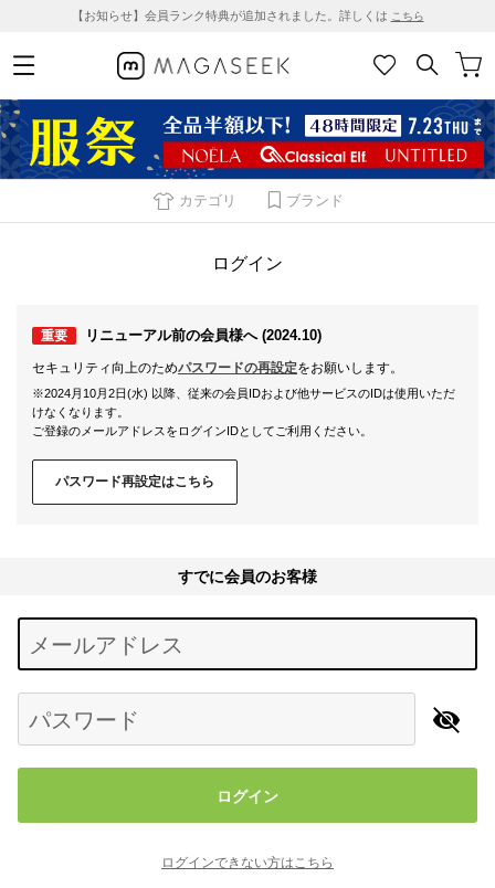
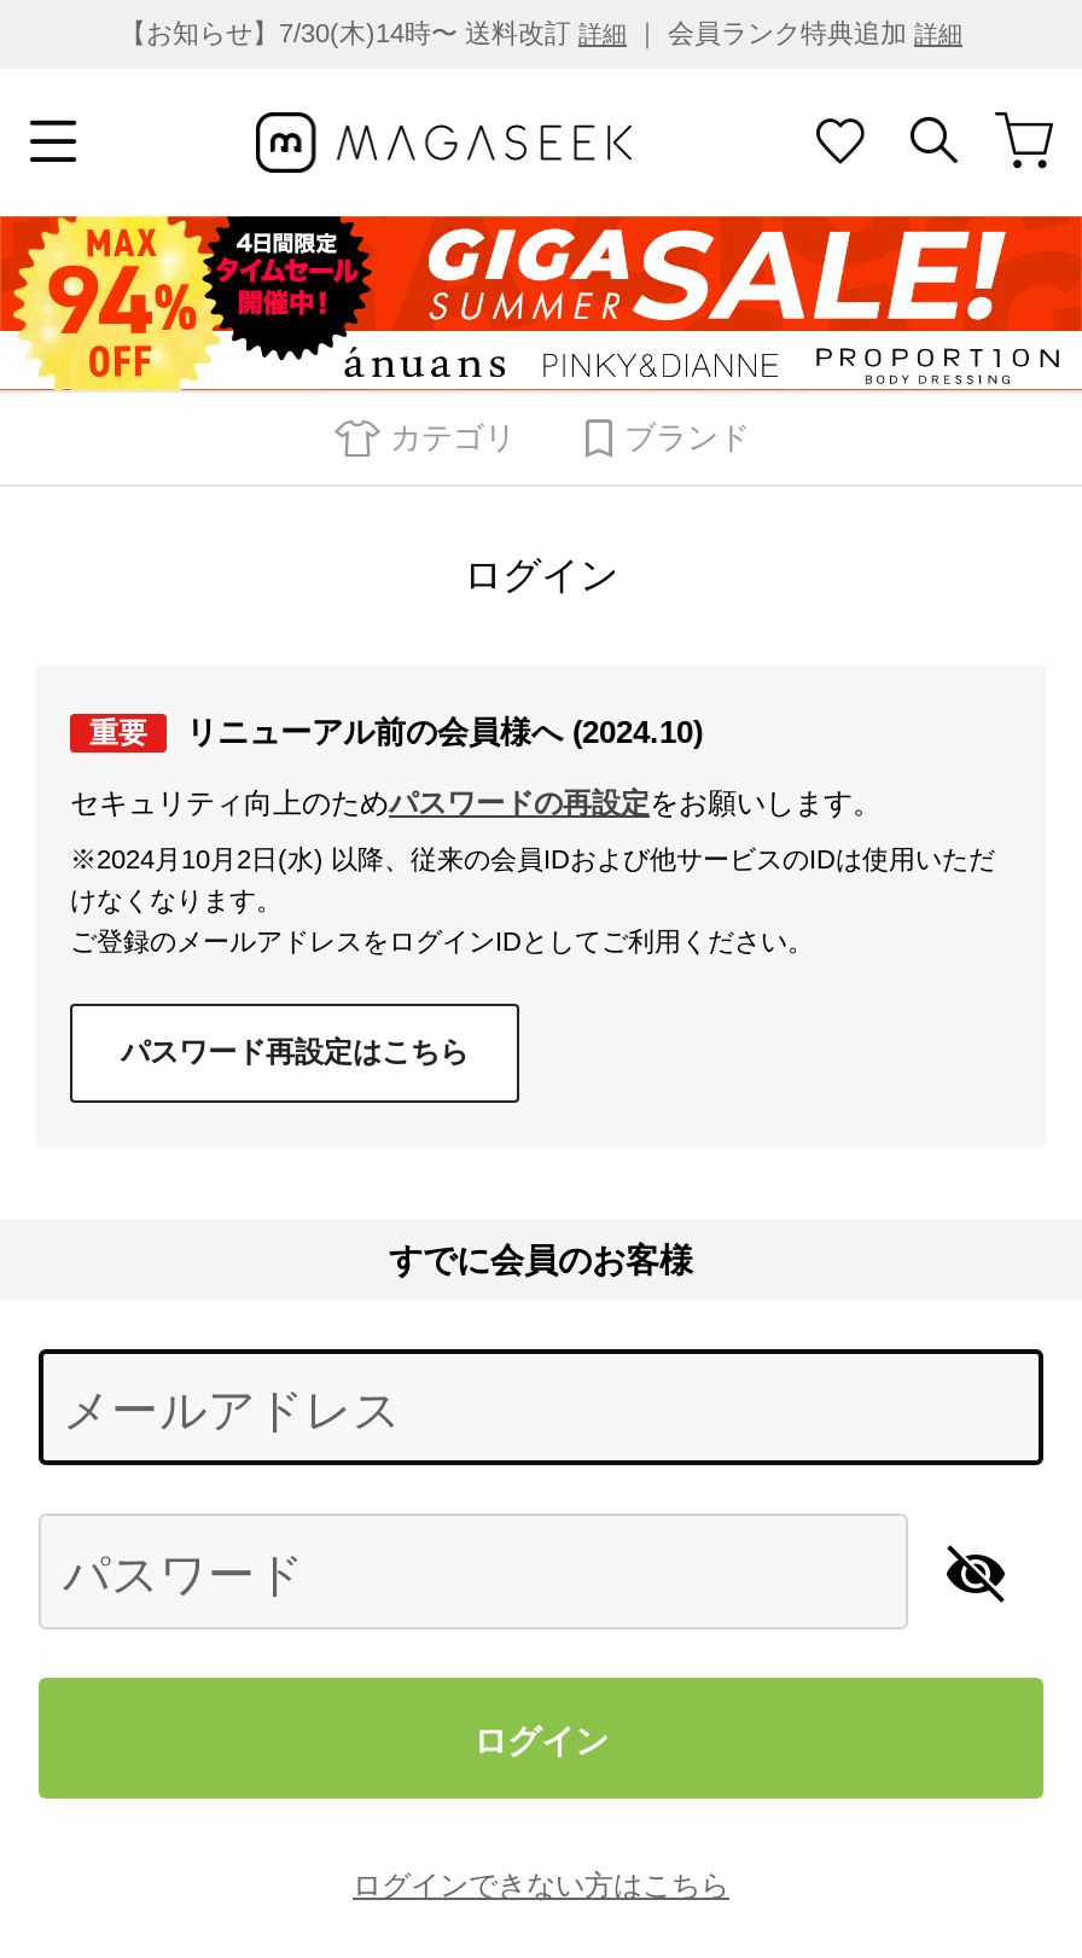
[71,9,424,22] 【お知らせ】会員ランク特典が追加されました。詳しくはこちら -> [120,18,962,47] 【お知らせ】7/30(木)14時〜 送料改訂詳細｜ 会員ランク特典追加詳細
[3,98,492,180] [image] -> [7,214,1075,393] [image]

